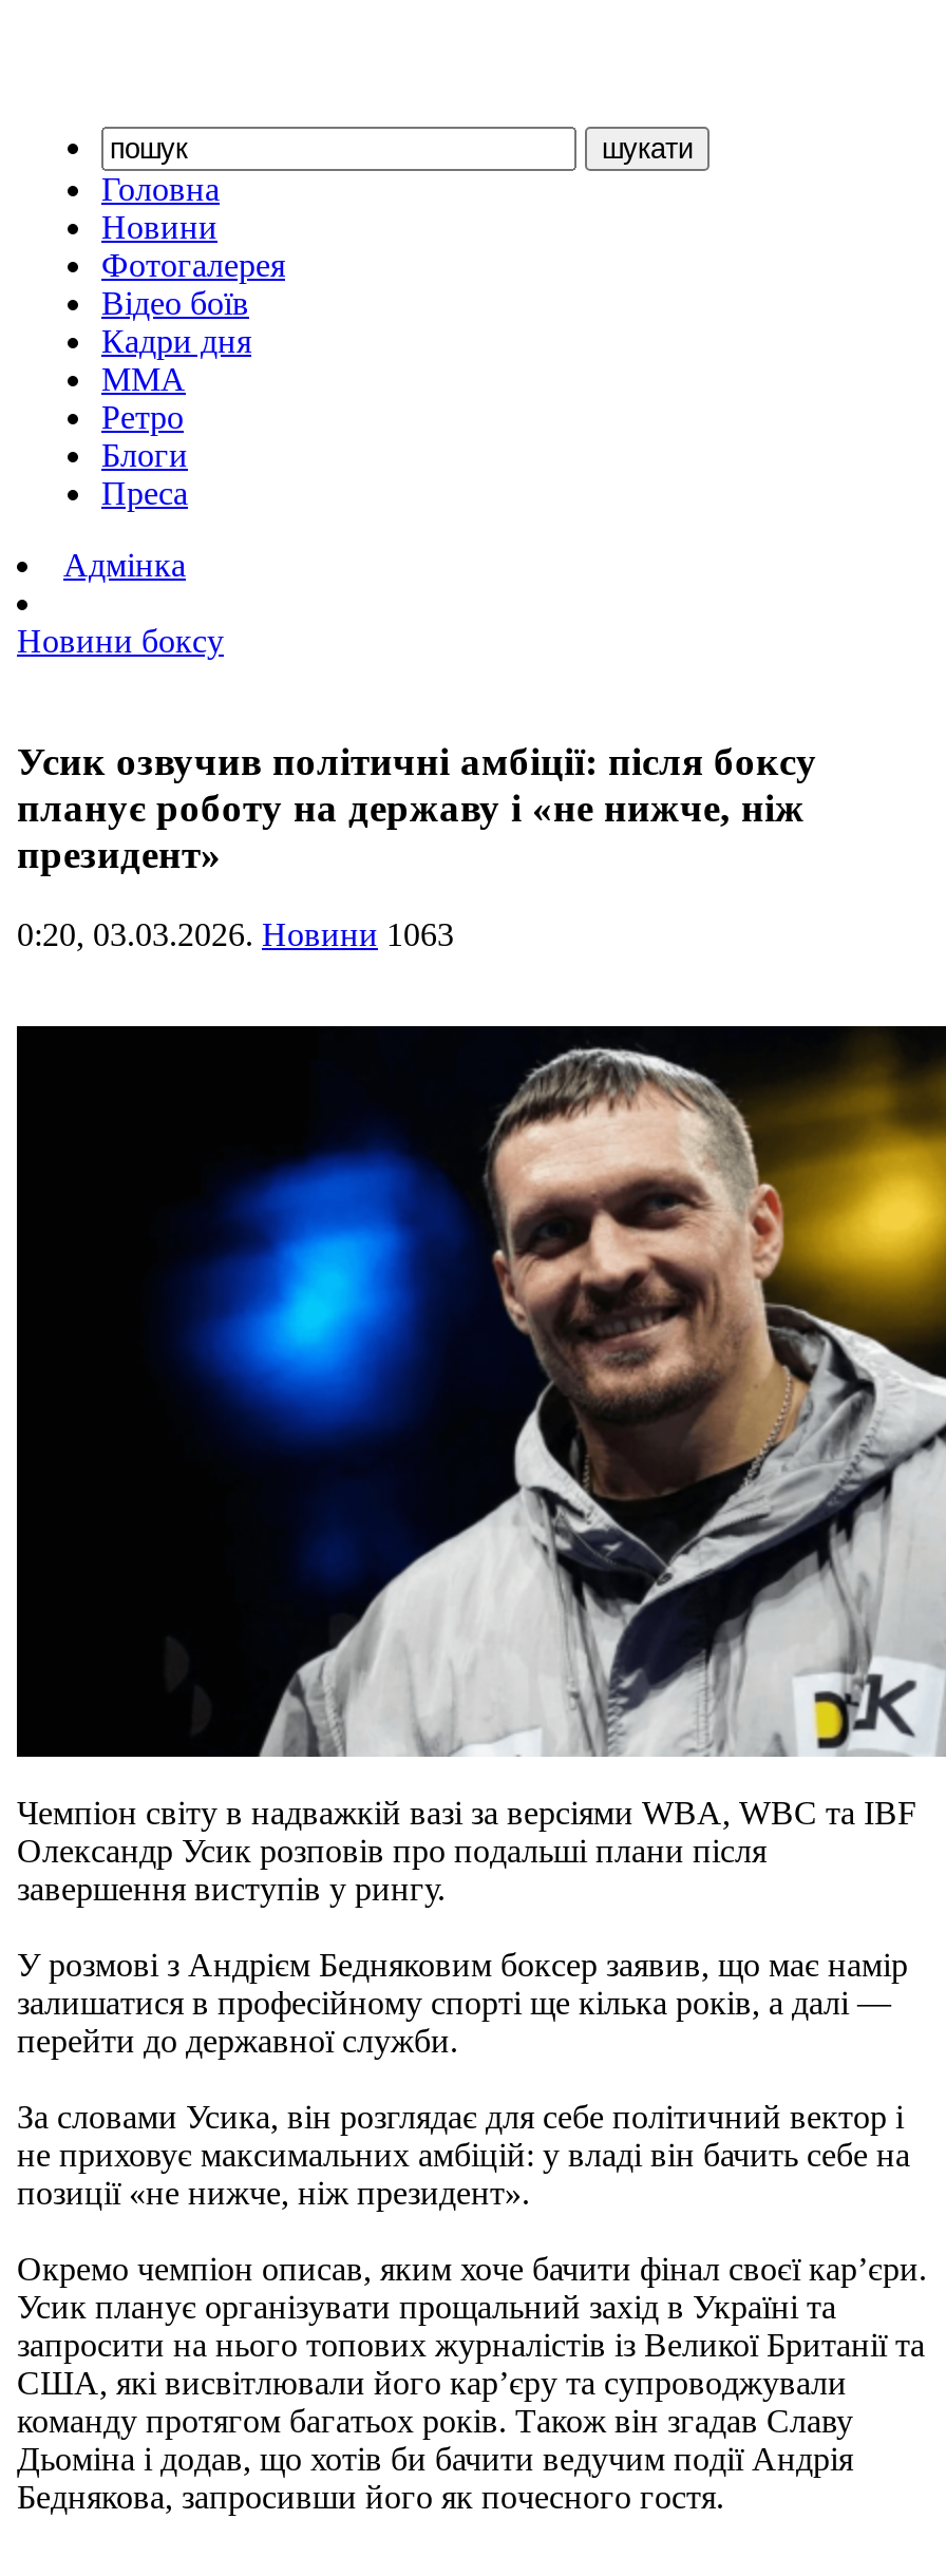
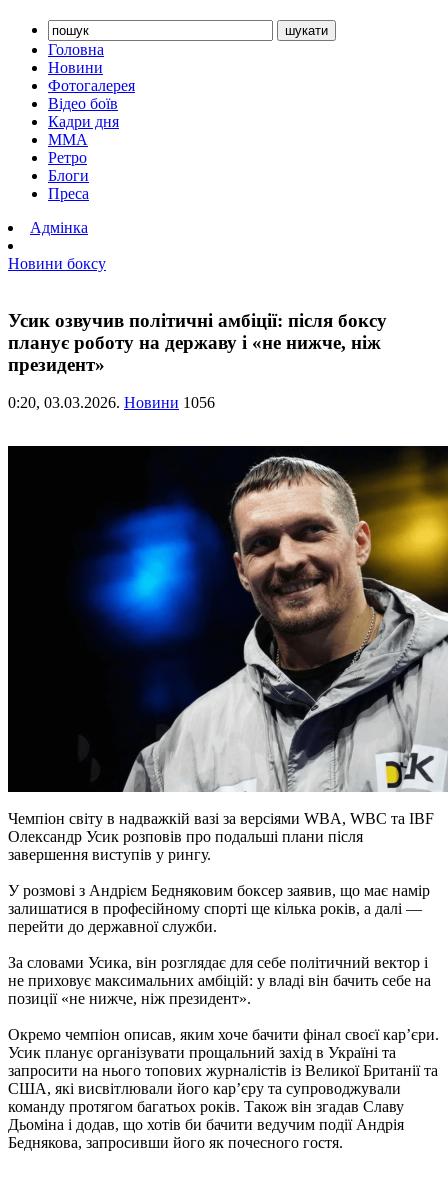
[17,917,454,953] 0:20, 03.03.2026. Новини 1063 -> [8,394,215,411] 0:20, 03.03.2026. Новини 1056

